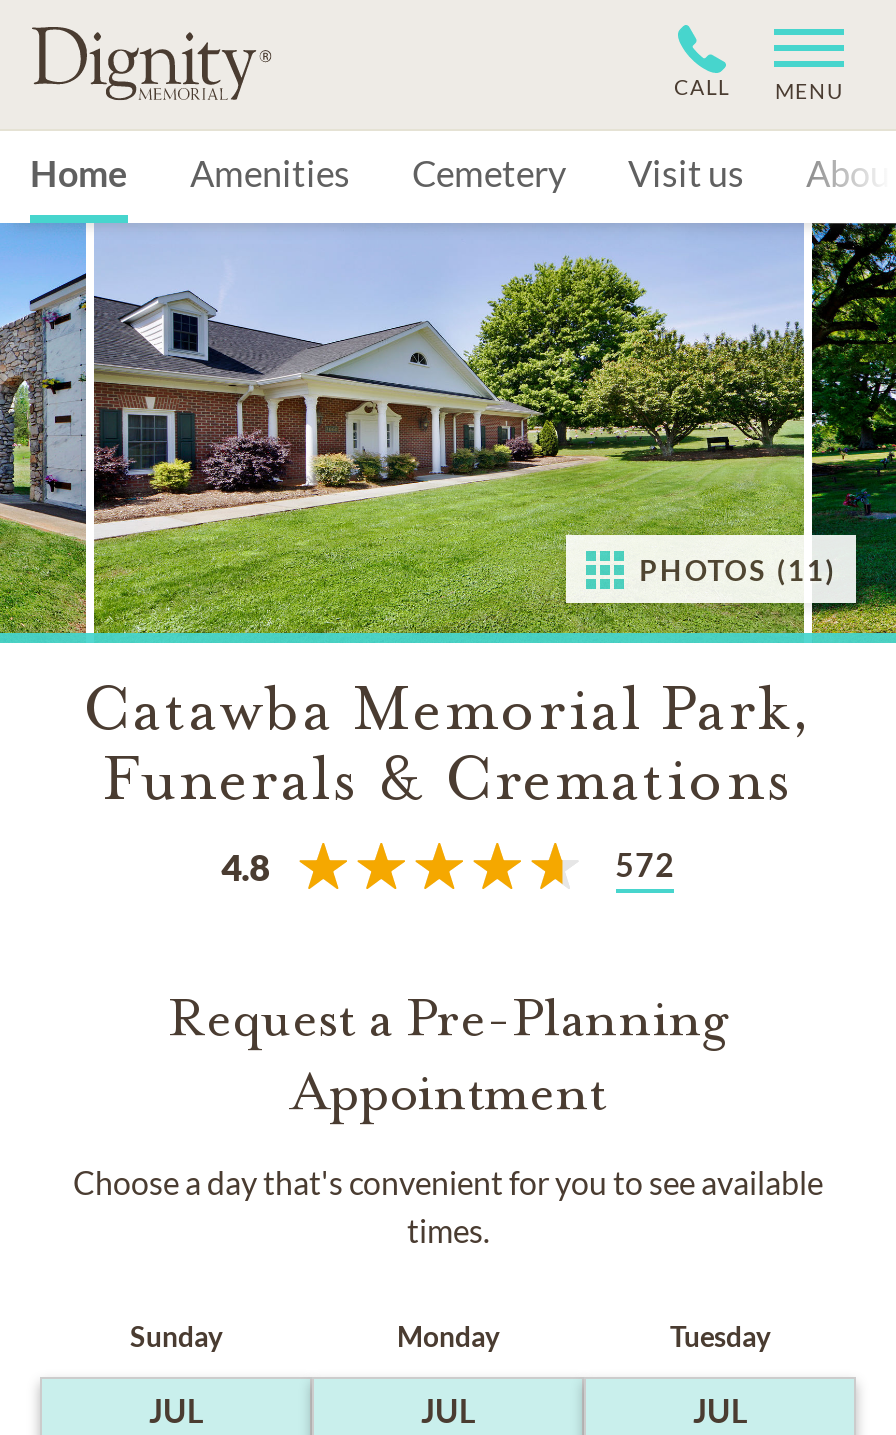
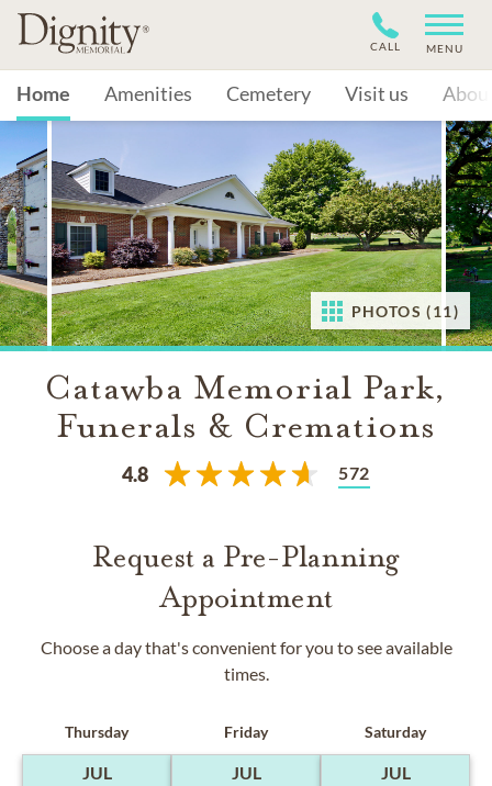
[130,1319,222,1353] Sunday -> [65,722,128,741] Thursday
[397,1319,499,1353] Monday -> [224,722,268,741] Friday
[670,1319,770,1353] Tuesday -> [365,722,426,741] Saturday

